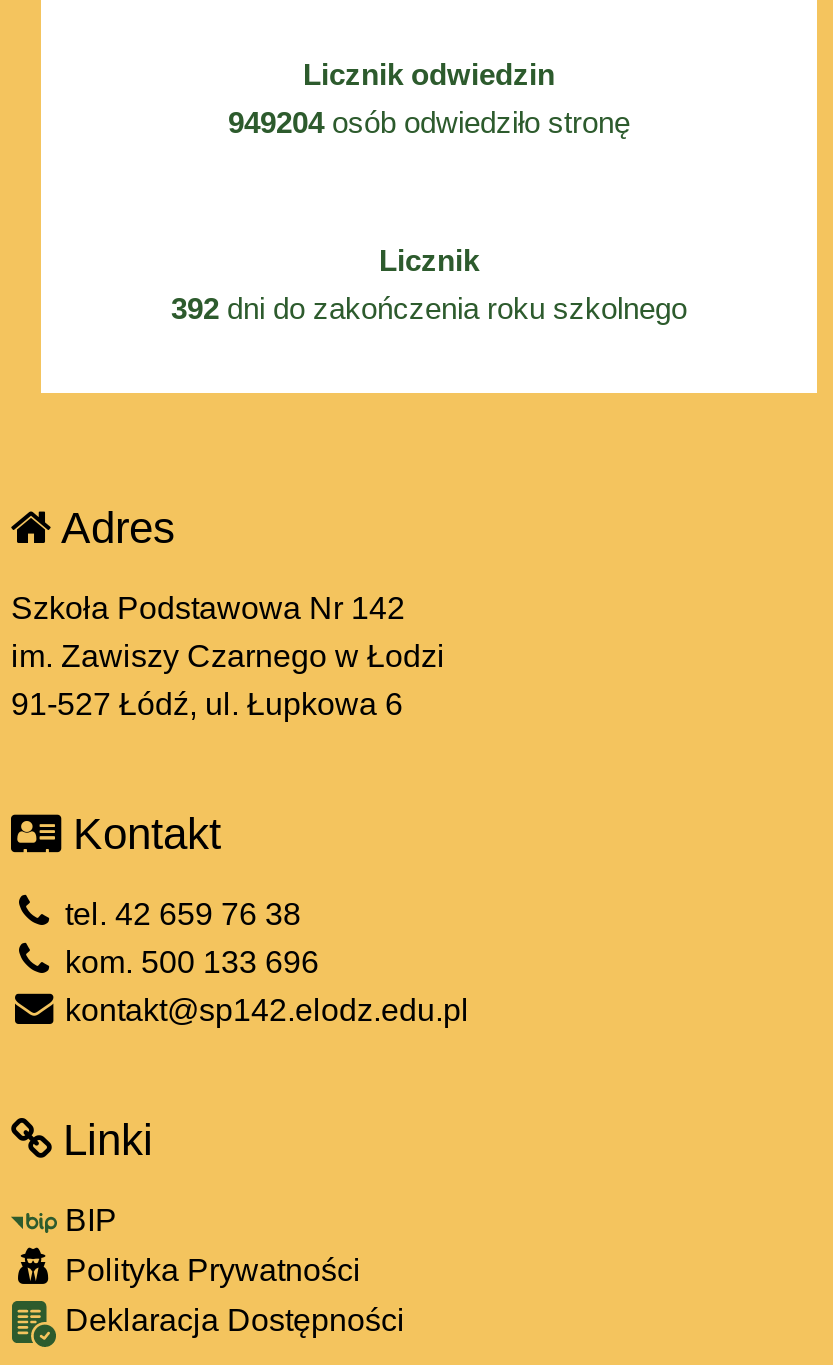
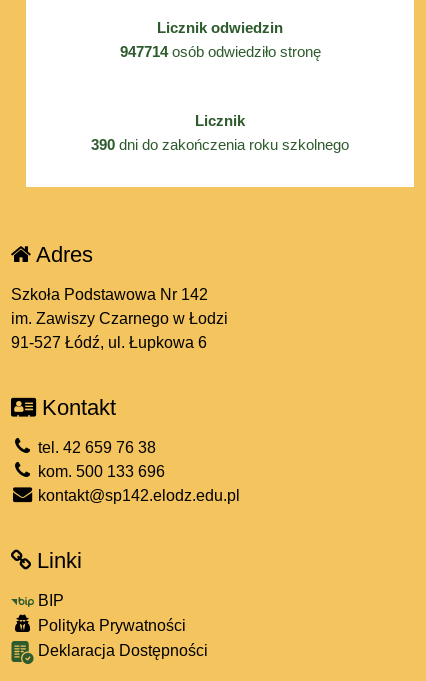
[228,106,630,140] 949204 osób odwiedziło stronę -> [119,43,320,60] 947714 osób odwiedziło stronę
[171,292,687,326] 392 dni do zakończenia roku szkolnego -> [91,136,349,153] 390 dni do zakończenia roku szkolnego

